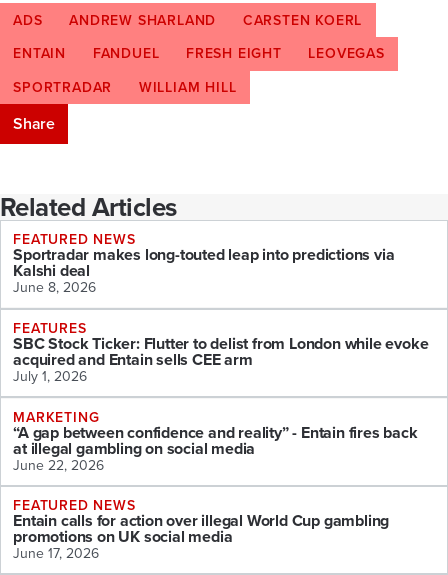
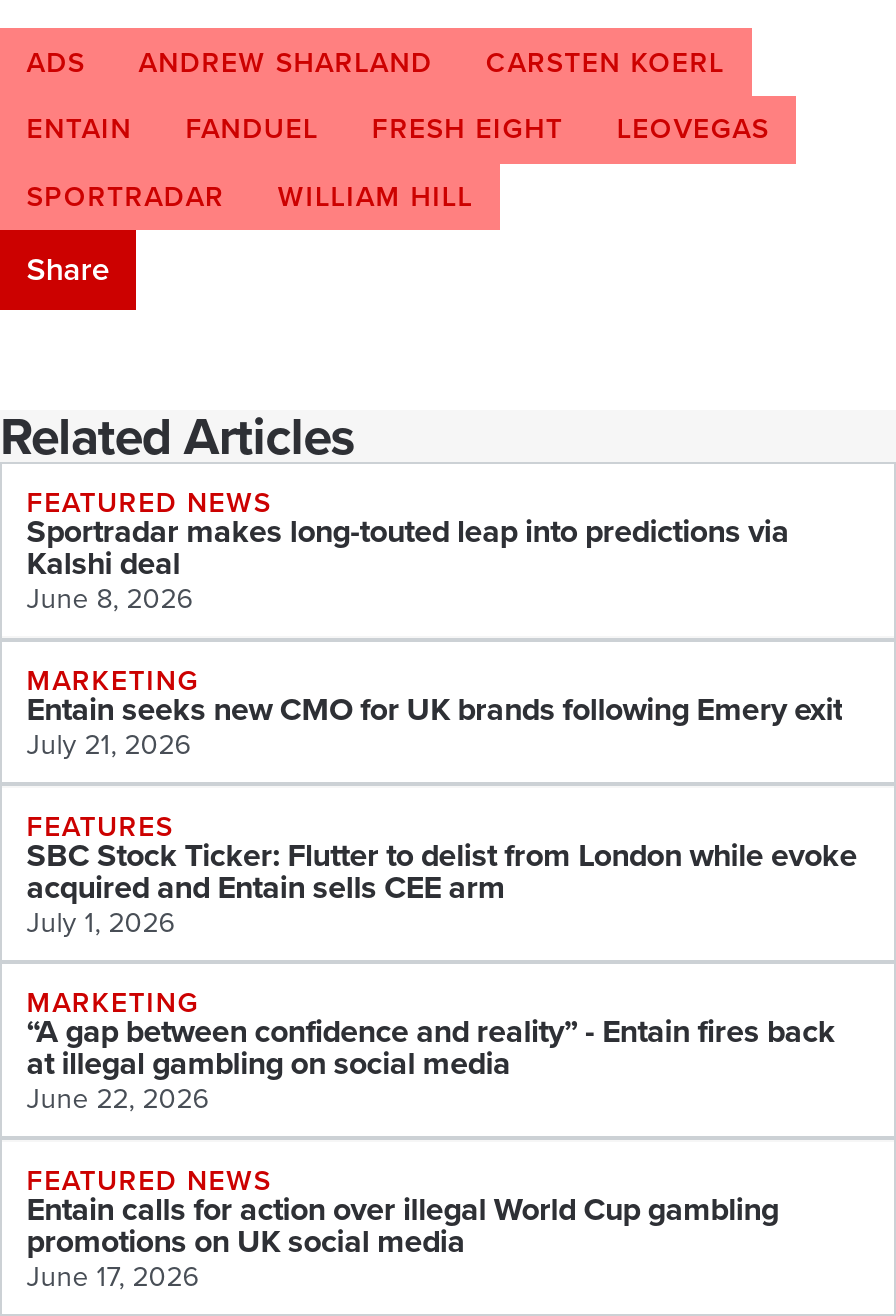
none -> [27,660,843,764] MARKETING | Entain seeks new CMO for UK brands following Emery exit | July 21, 2026

